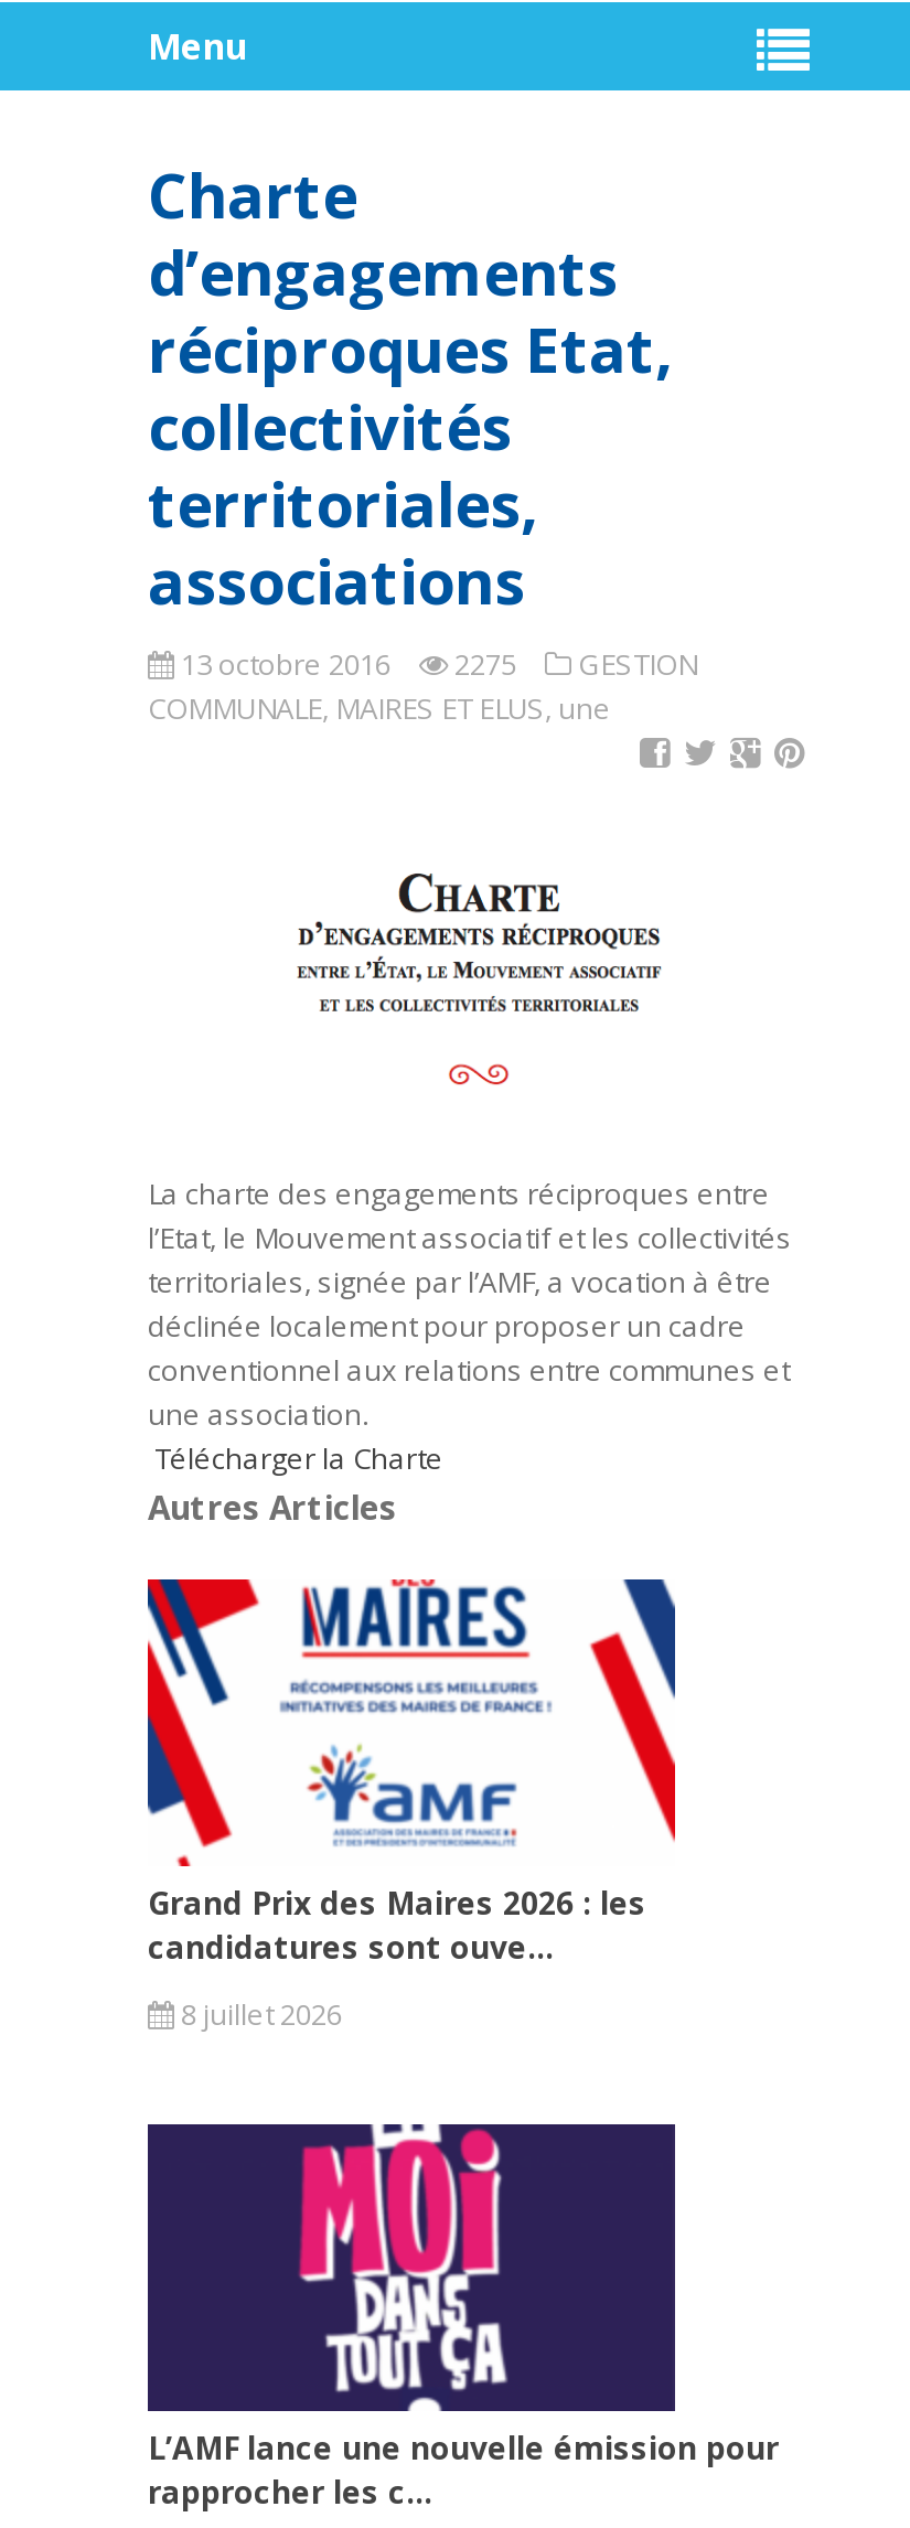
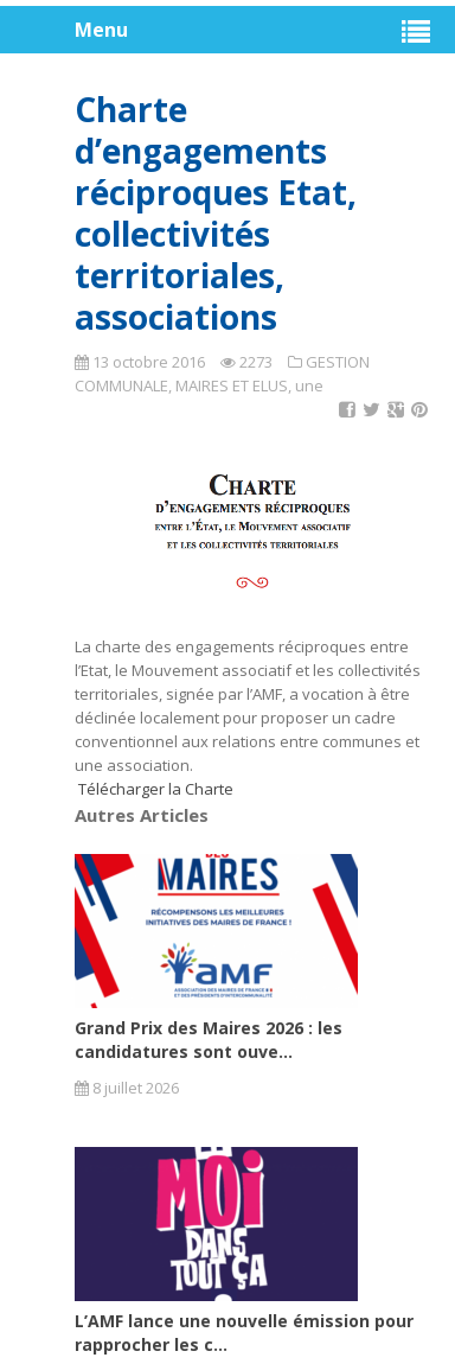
[174,644,697,684] 13 octobre 2016 2275 GESTION -> [89,351,370,372] 13 octobre 2016 2273 GESTION

